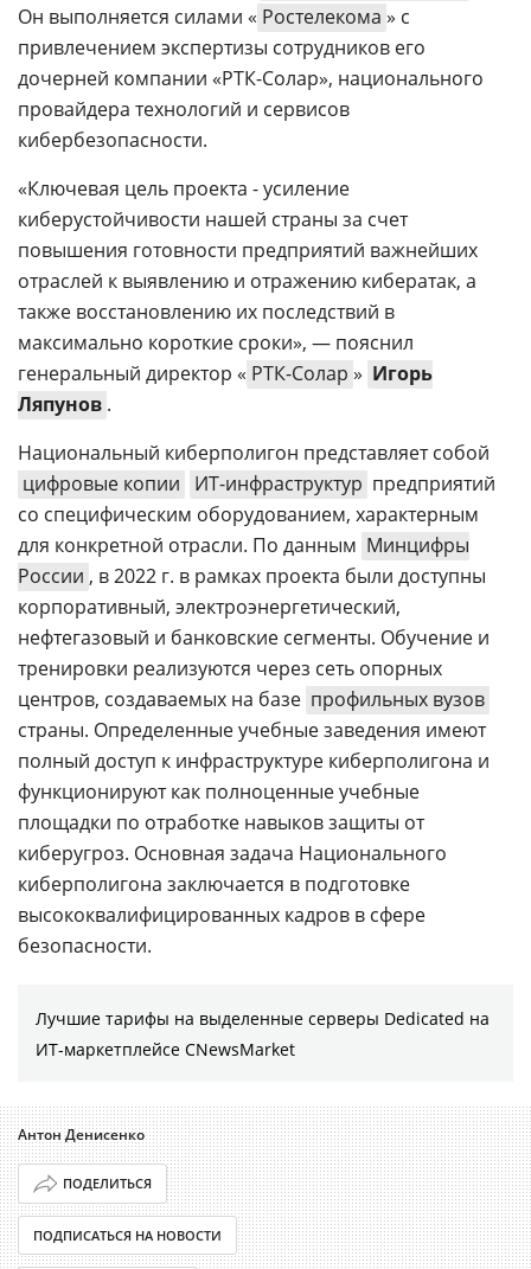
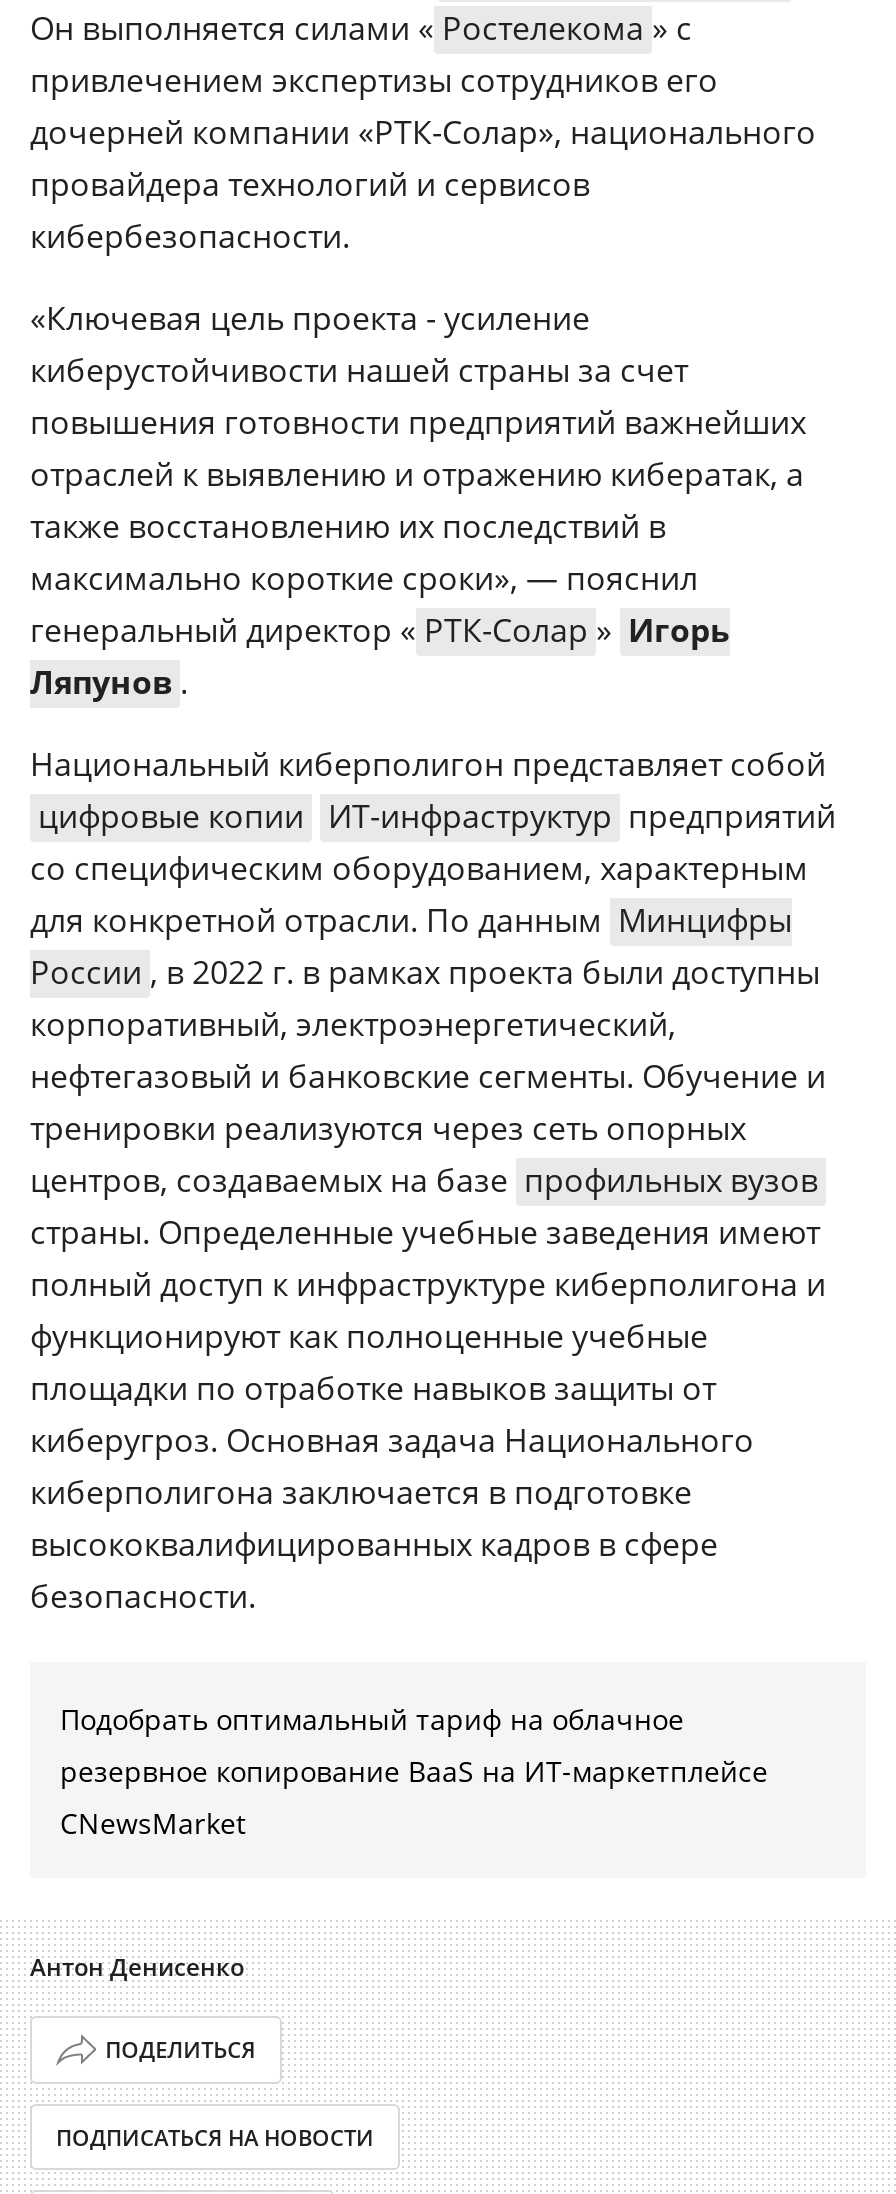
[36,1007,490,1060] Лучшие тарифы на выделенные серверы Dedicated на | ИТ-маркетплейсе CNewsMarket -> [60,1700,768,1842] Подобрать оптимальный тариф на облачное | резервное копирование BaaS на ИТ-маркетплейсе | CNewsMarket

